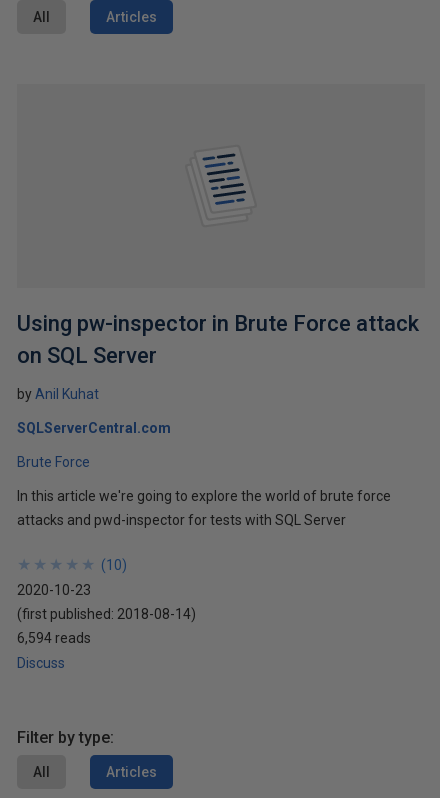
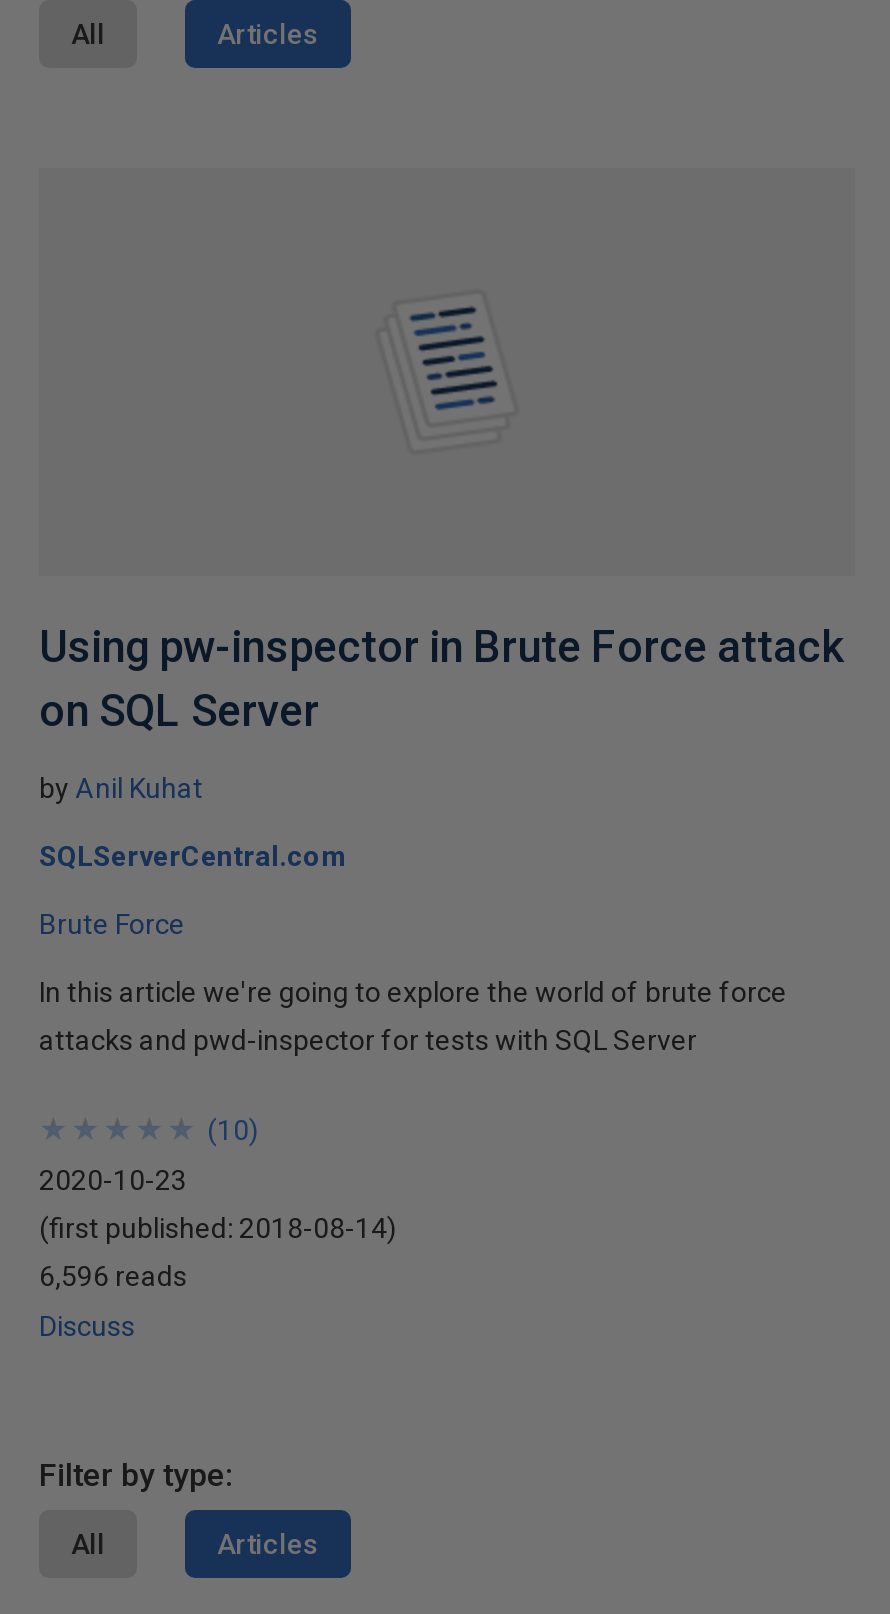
[17,630,91,646] 6,594 reads -> [39,1260,187,1292] 6,596 reads

